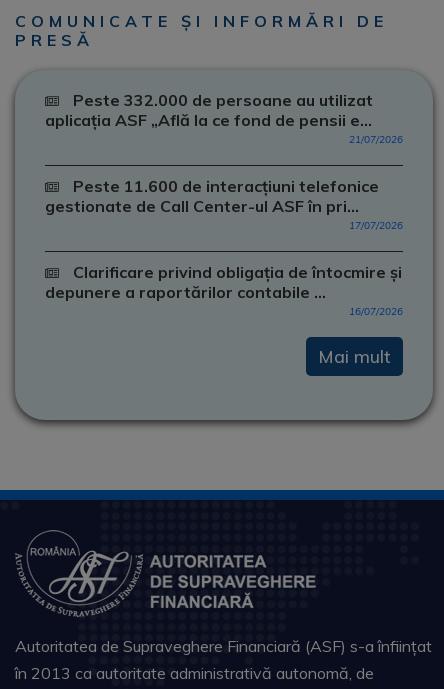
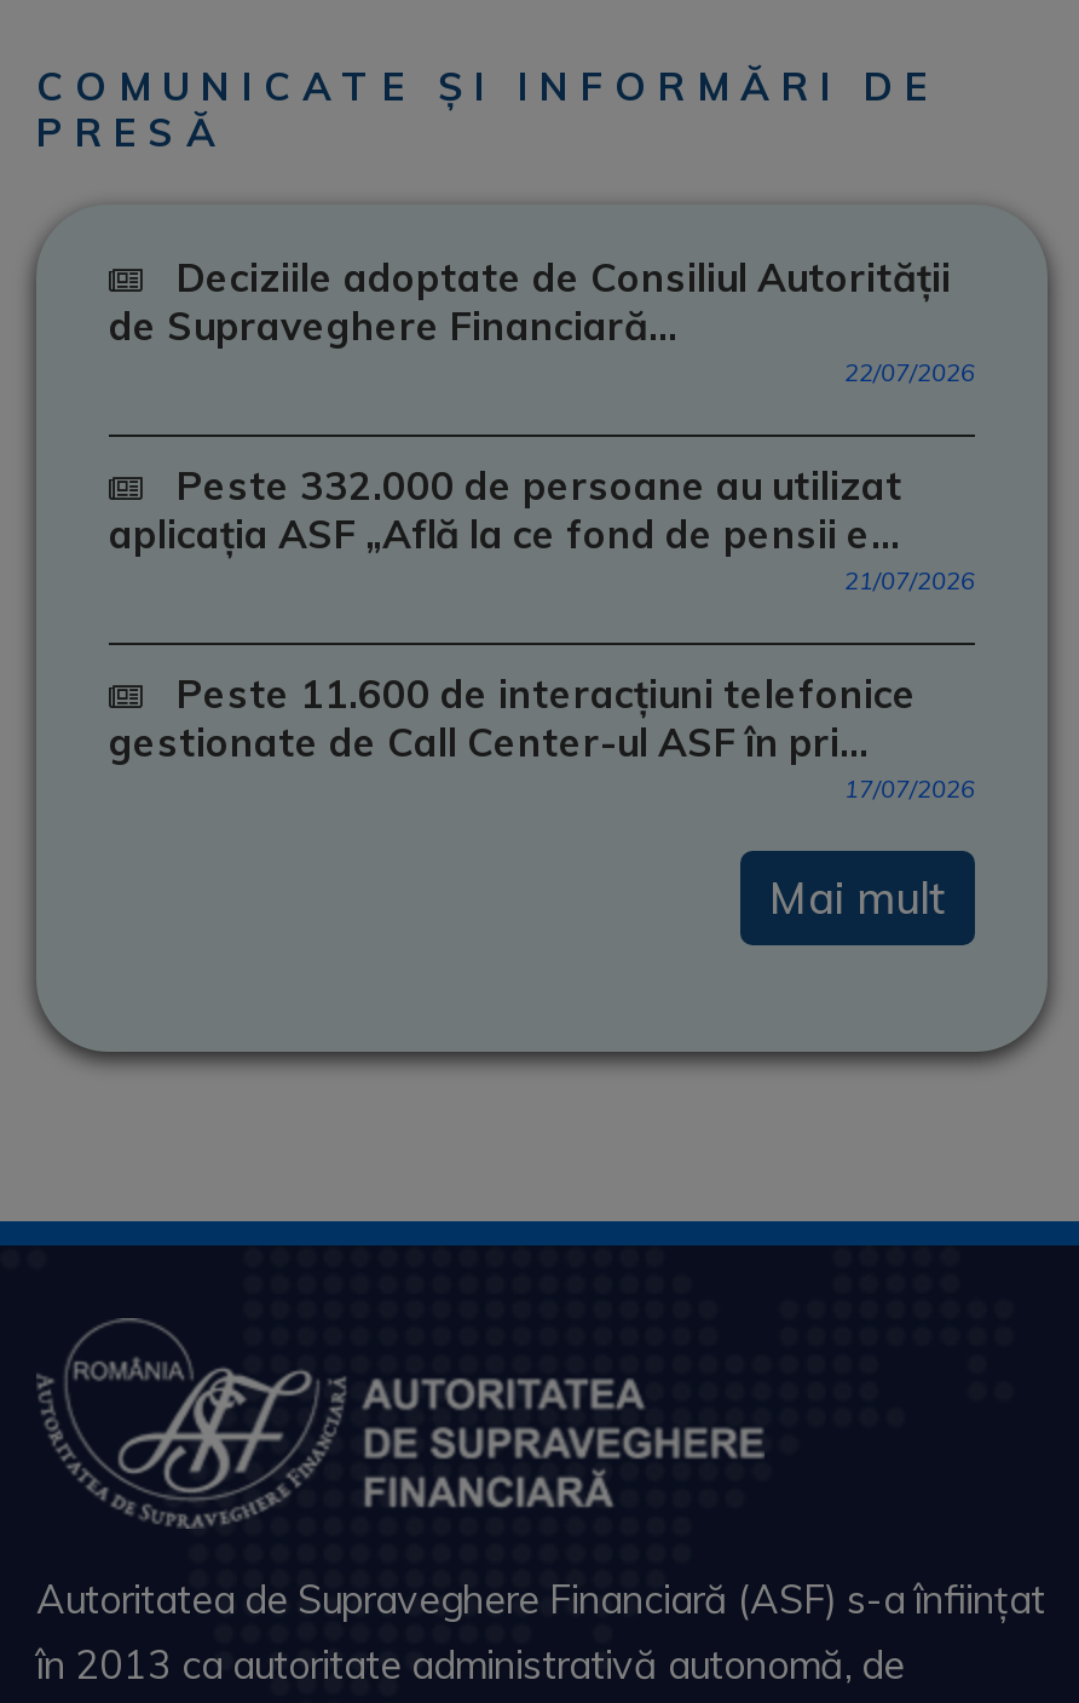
none -> [109,253,975,389] Deciziile adoptate de Consiliul Autorității | de Supraveghere Financiară... | 22/07/2026
moved [45,90,403,232] -> [109,461,975,805]: Peste 332.000 de persoane au utilizat | aplicația ASF „Află la ce fond de pensii e... | 21/07/2026 | Peste 11.600 de interacțiuni telefonice | gestionate de Call Center-ul ASF în pri... | 17/07/2026
[45,262,403,318] Clarificare privind obligația de întocmire și | depunere a raportărilor contabile ... | 16/07/2026 -> none

